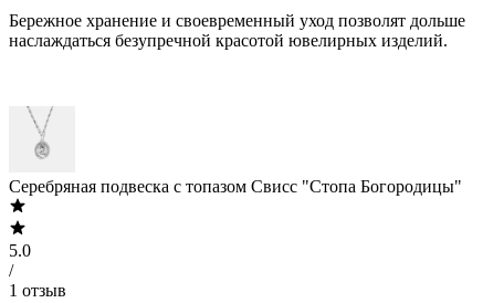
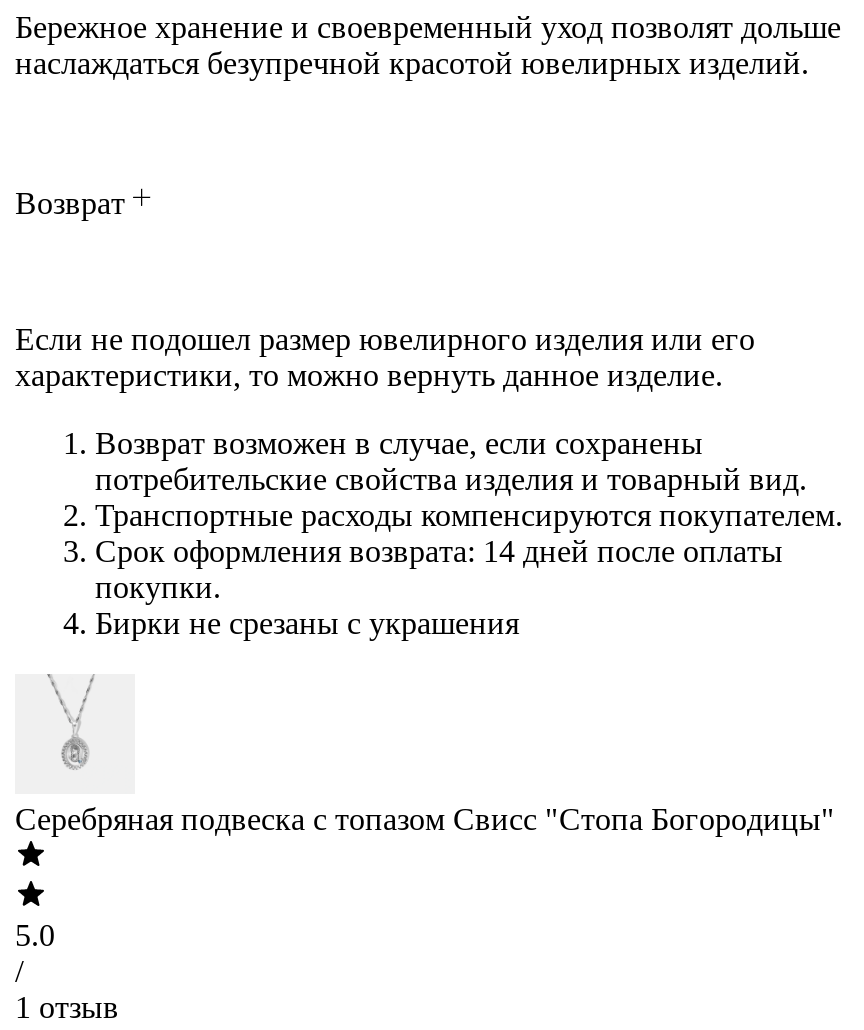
none -> [15,186,125,220] Возврат
none -> [15,322,843,640] Если не подошел размер ювелирного изделия или его | характеристики, то можно вернуть данное изделие. | Возврат возможен в случае, если сохранены | потребительские свойства изделия и товарный вид. | Транспортные расходы компенсируются покупателем. | Срок оформления возврата: 14 дней после оплаты | покупки. | Бирки не срезаны с украшения

